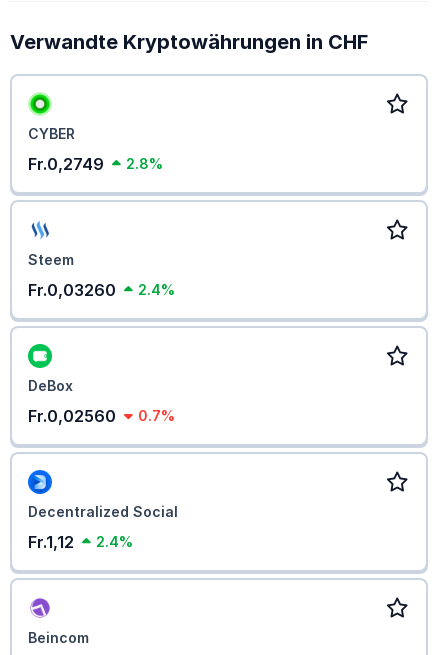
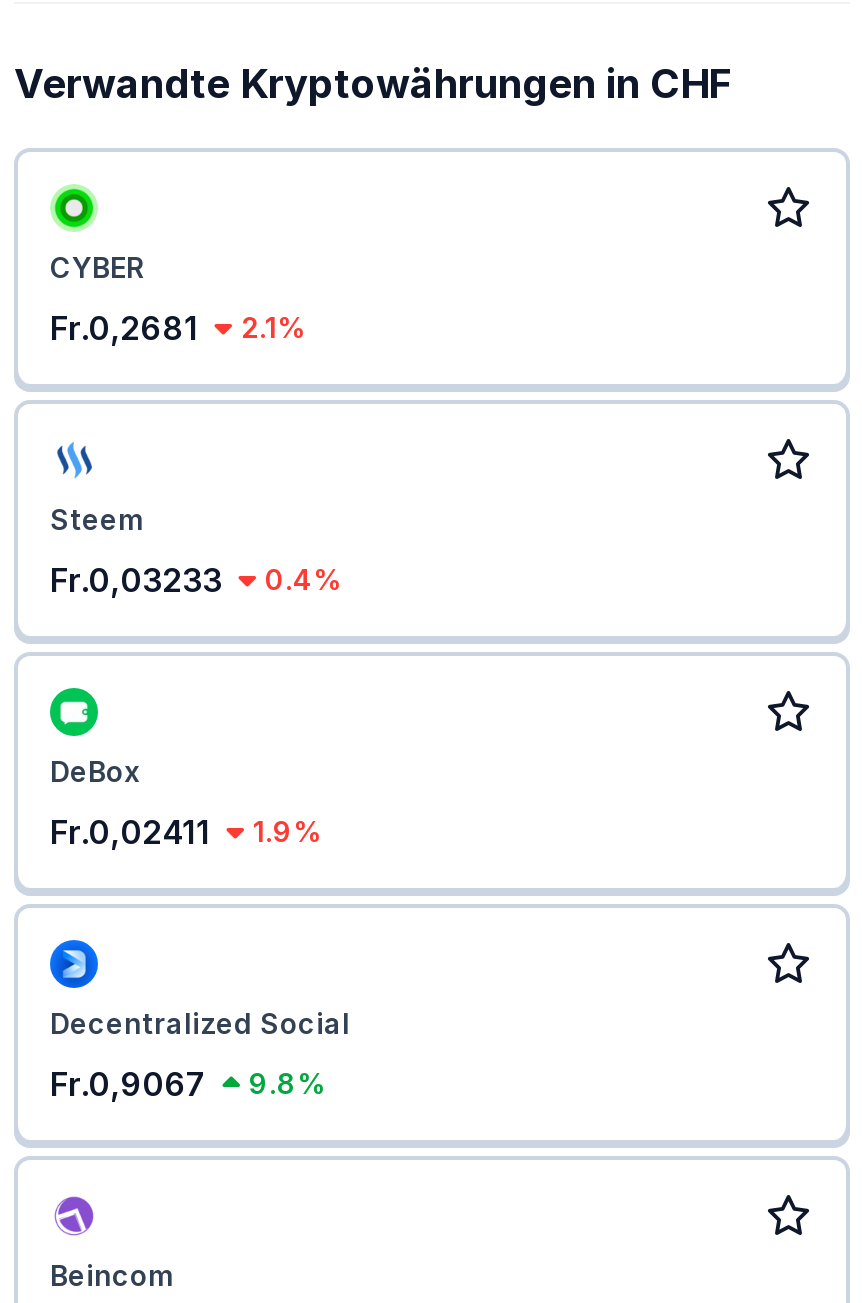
[28,154,162,174] Fr.0,2749 | 2.8% -> [50,308,305,348] Fr.0,2681 | 2.1%
[28,280,174,300] Fr.0,03260 | 2.4% -> [50,560,341,600] Fr.0,03233 | 0.4%
[28,406,174,426] Fr.0,02560 | 0.7% -> [50,812,321,852] Fr.0,02411 | 1.9%
[28,532,132,552] Fr.1,12 | 2.4% -> [50,1064,325,1104] Fr.0,9067 | 9.8%

